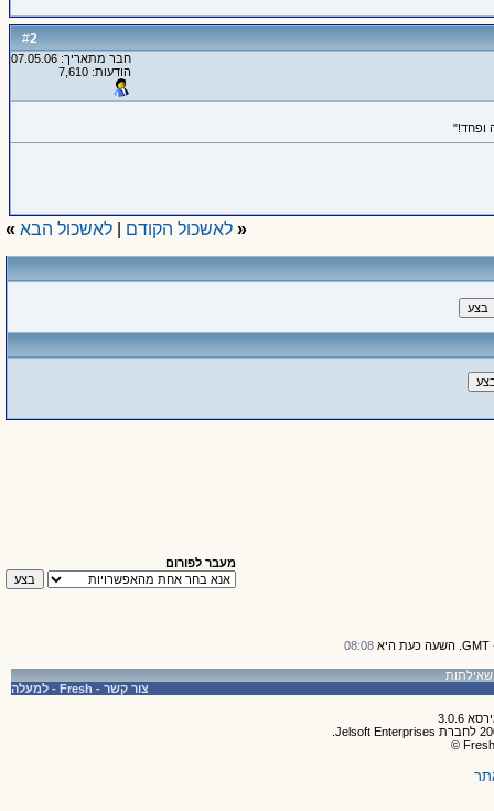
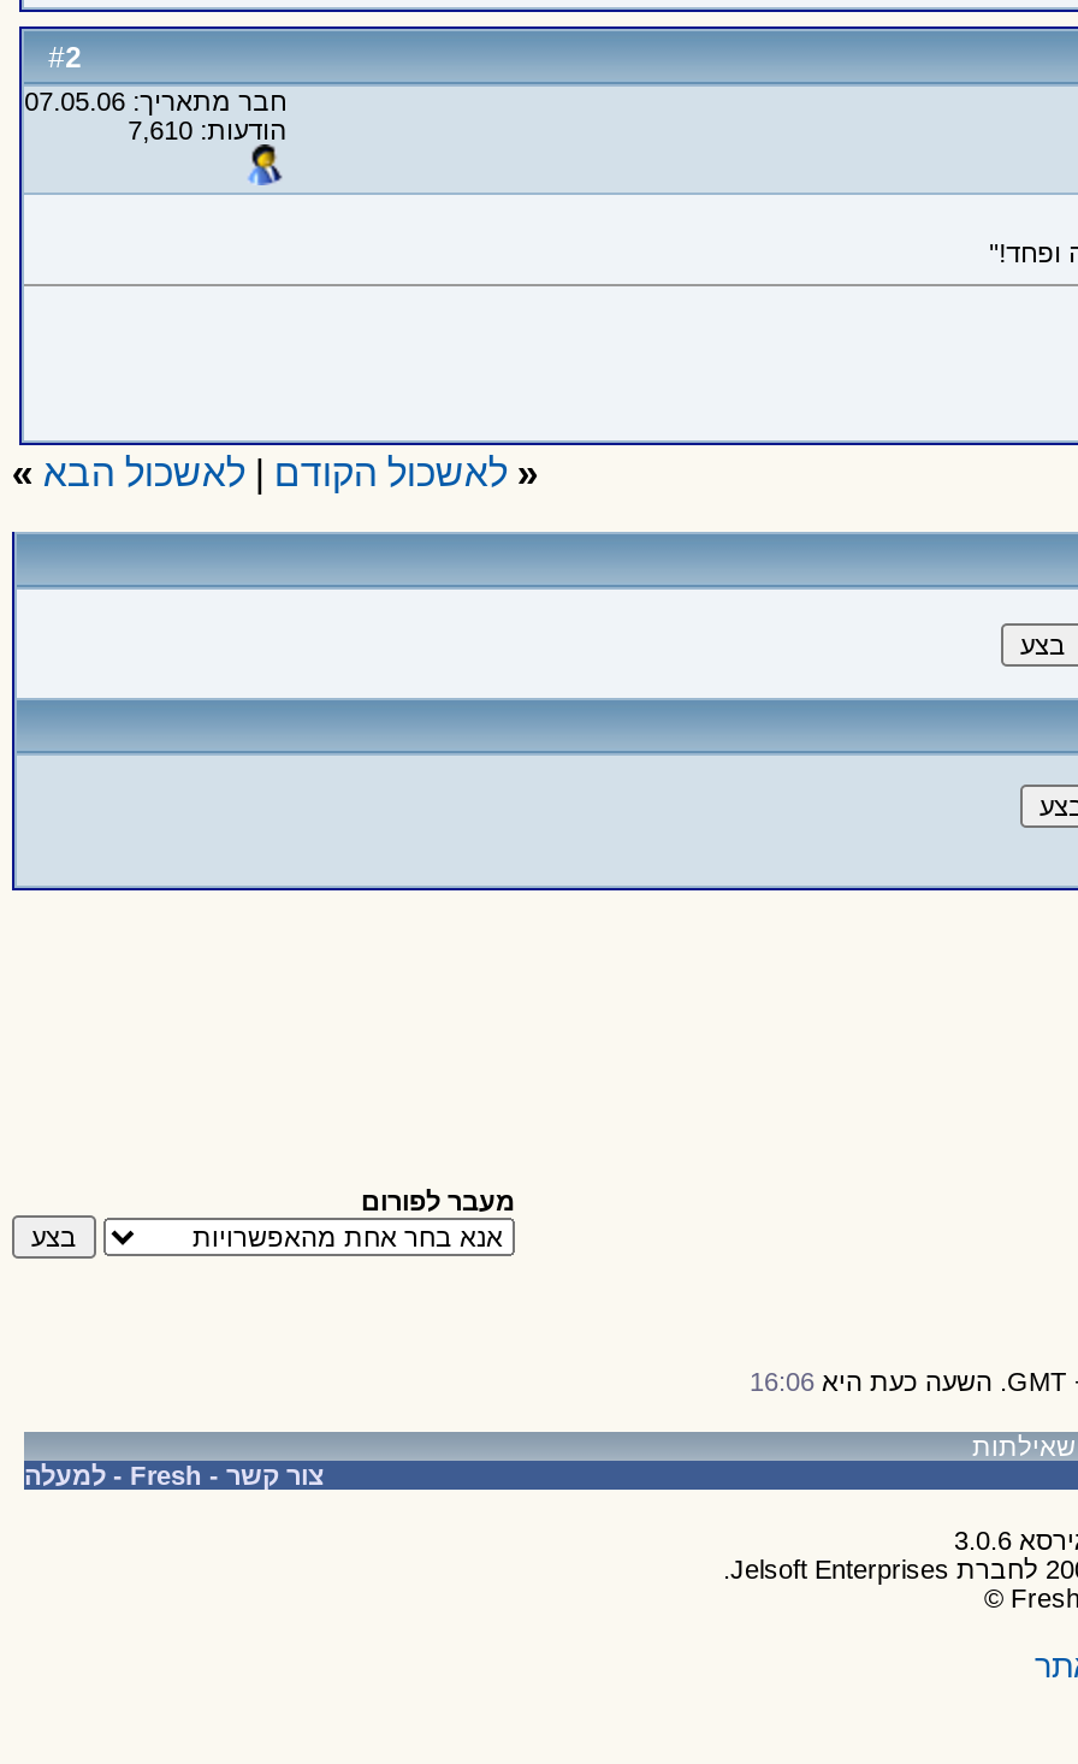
[343,639,373,652] 08:08 -> [750,1367,815,1396] 16:06

